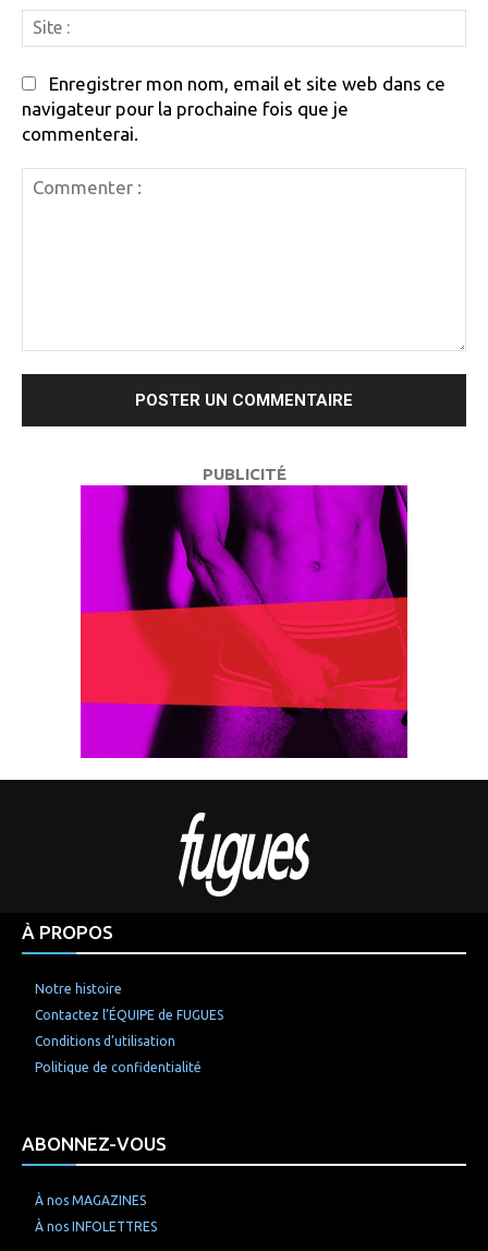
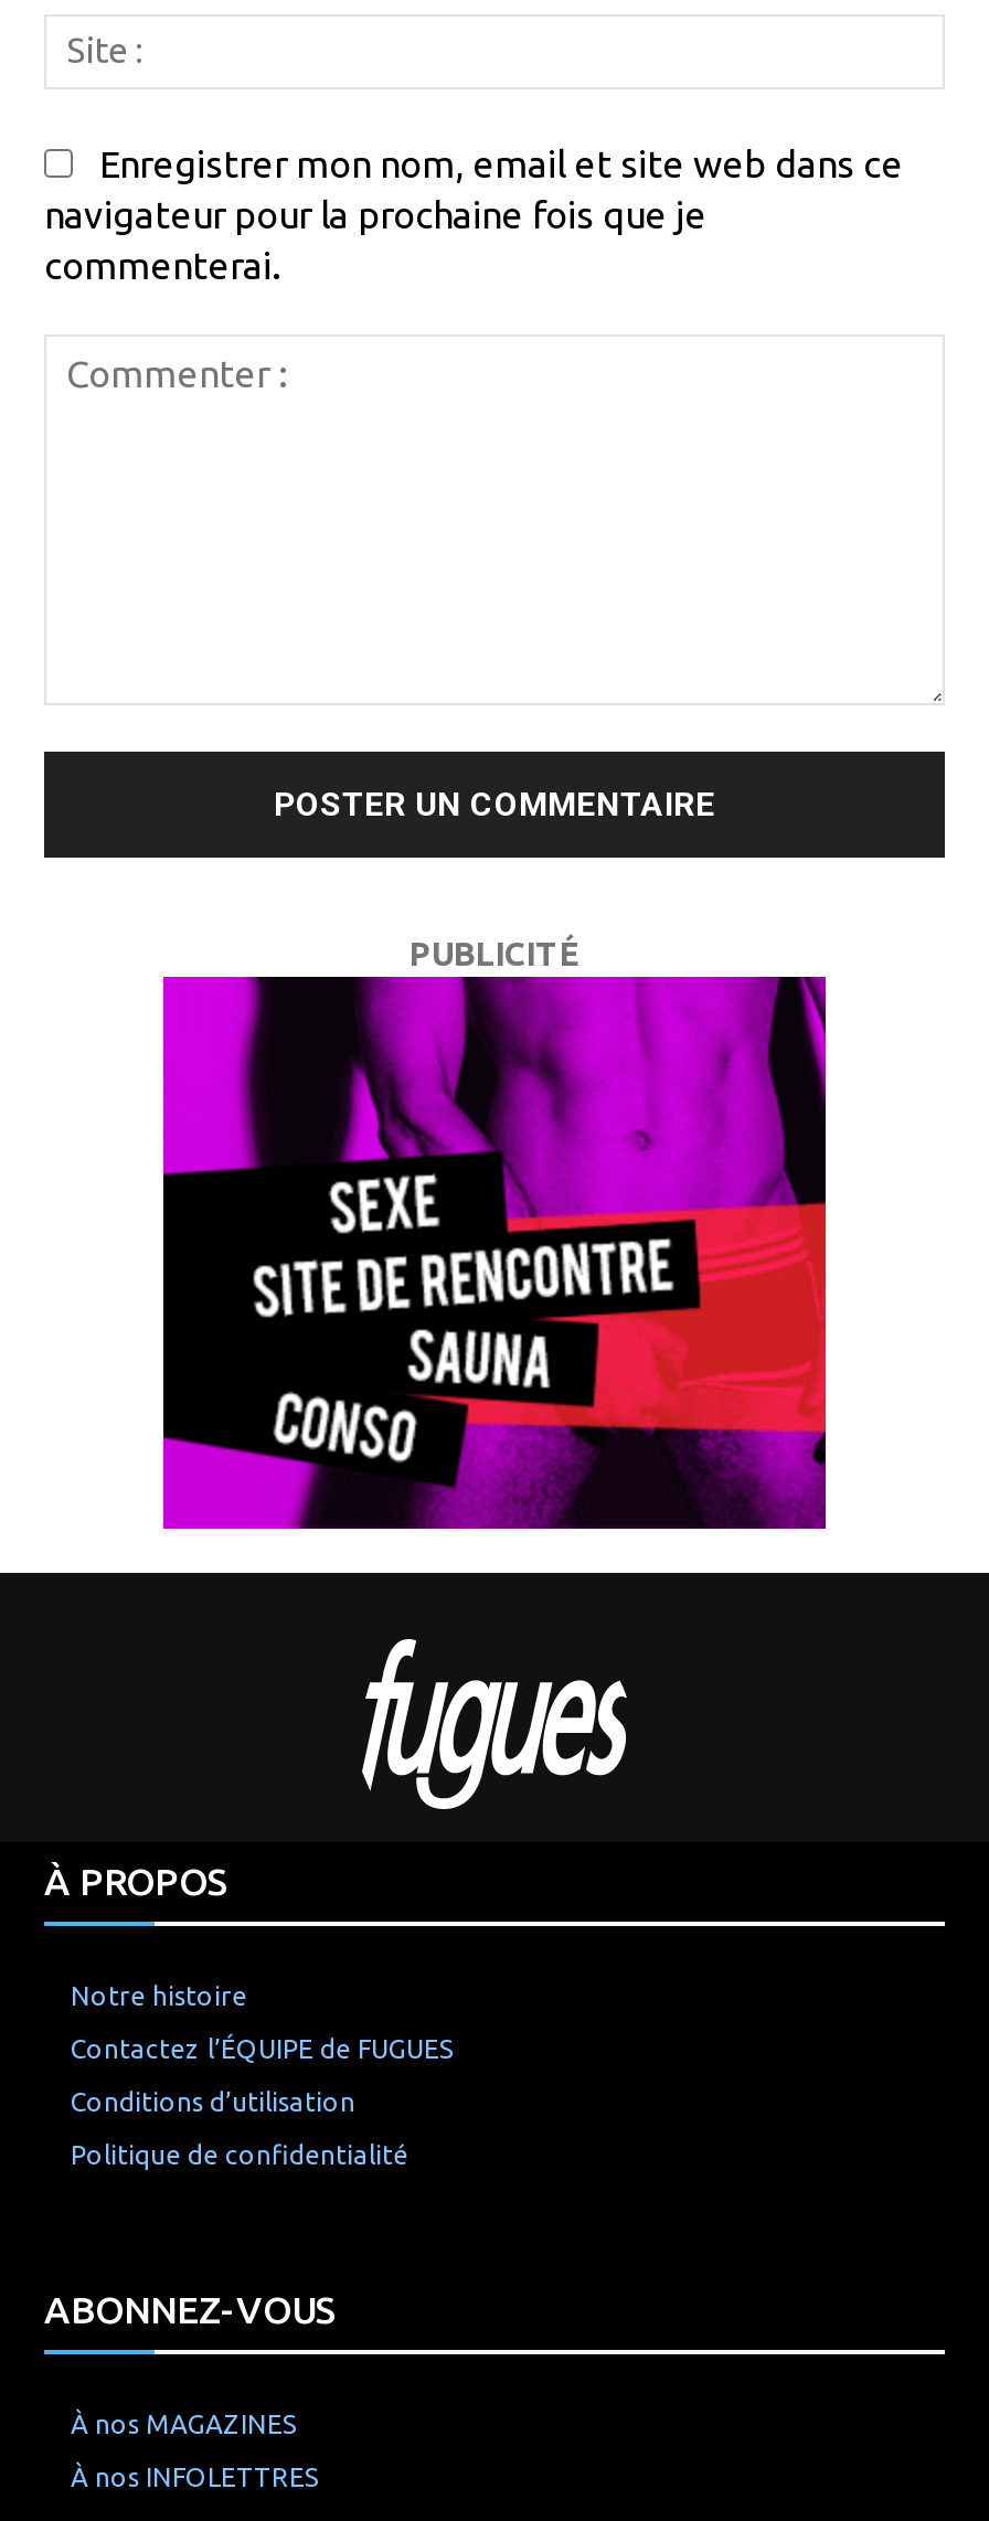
[80,572,345,737] [image] -> [161,1151,702,1489] [image]

